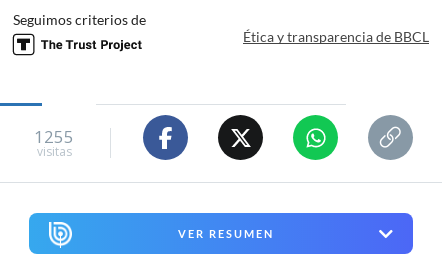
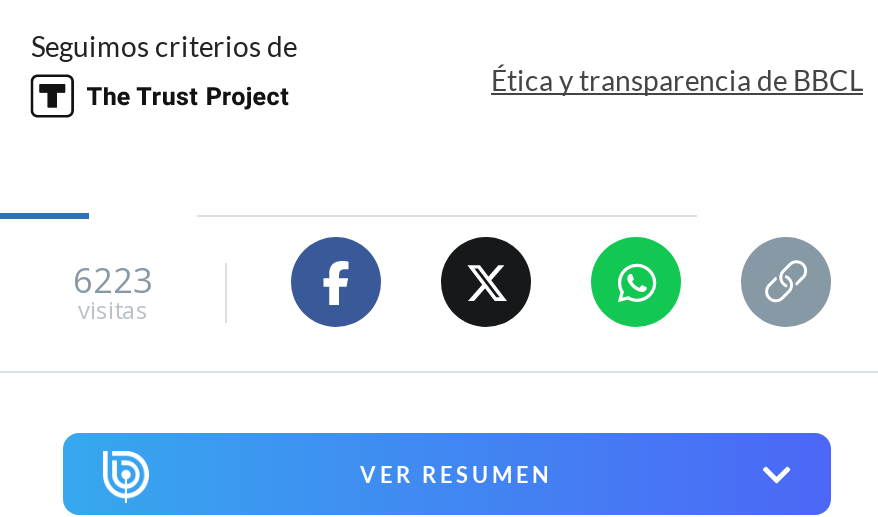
[34,125,74,148] 1255 -> [73,257,153,303] 6223

